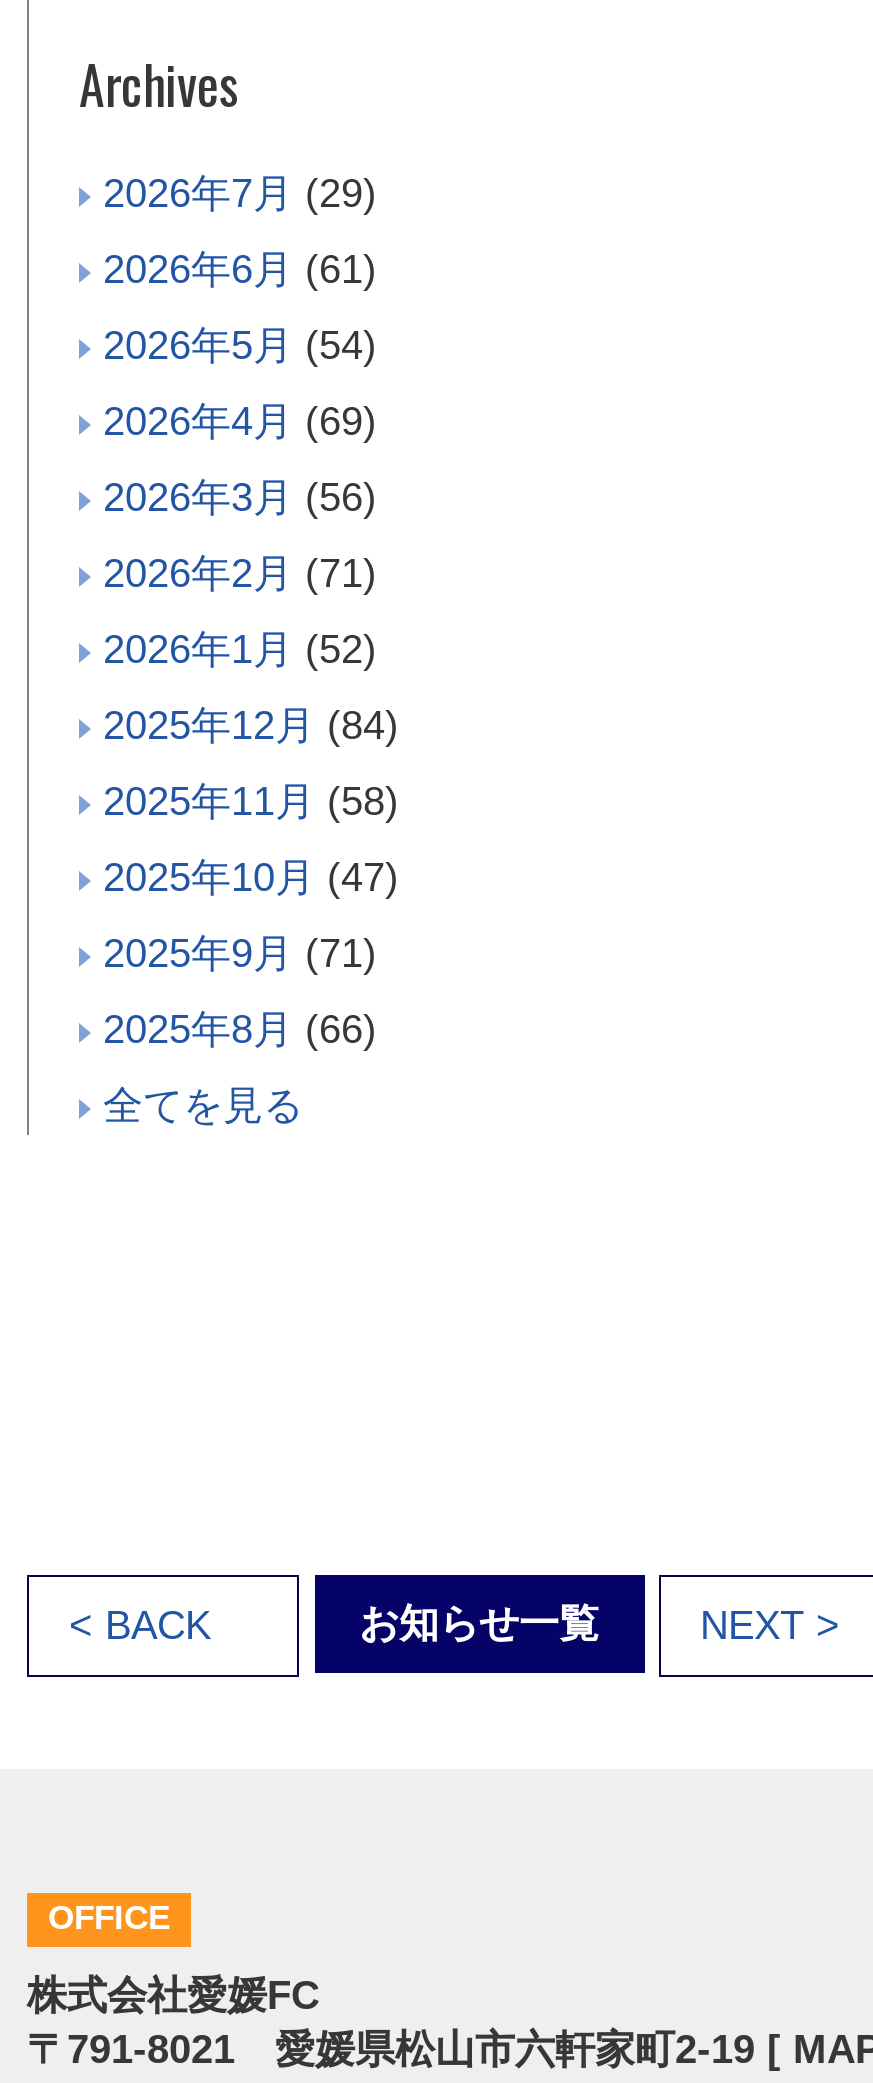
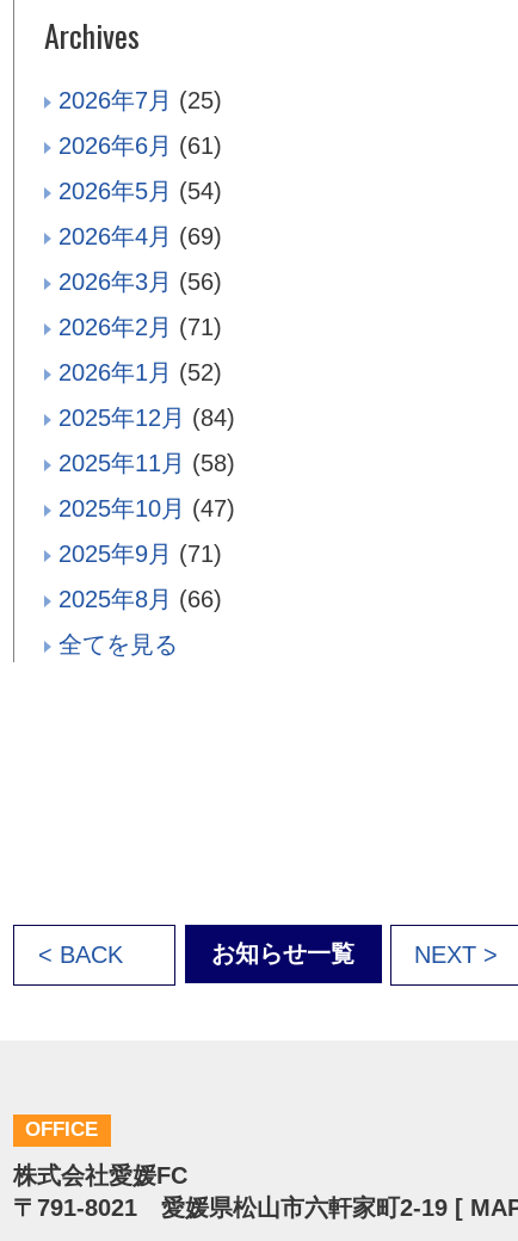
[103,171,377,215] 2026年7月(29) -> [58,87,222,113] 2026年7月(25)

